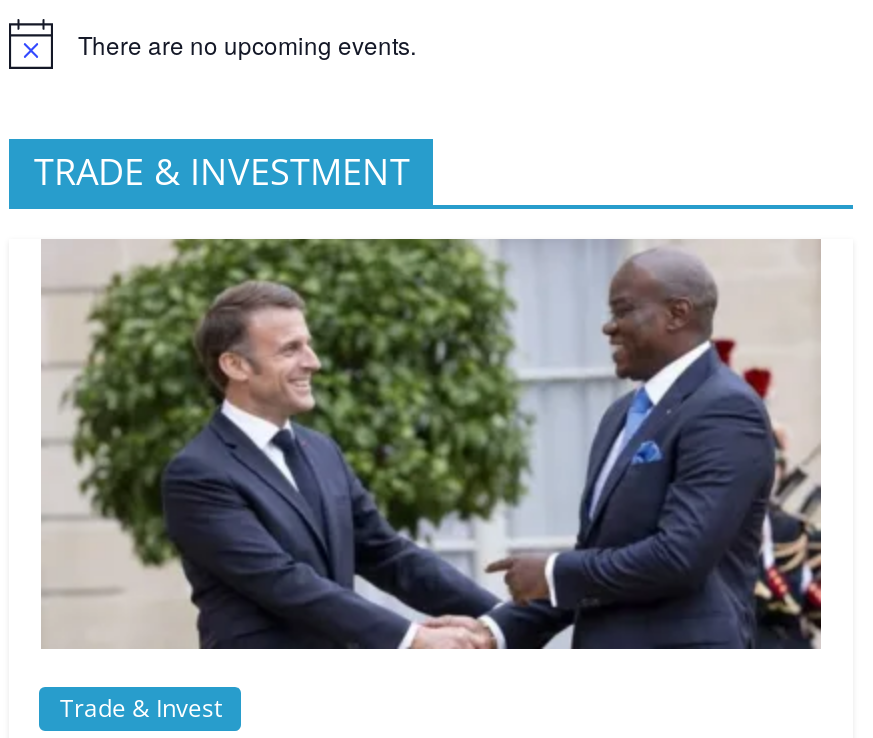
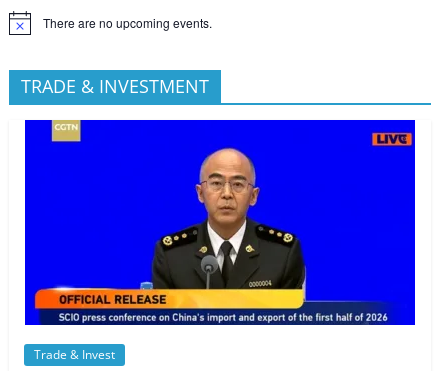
[41,236,823,652] [image] -> [24,119,416,326] [image]

